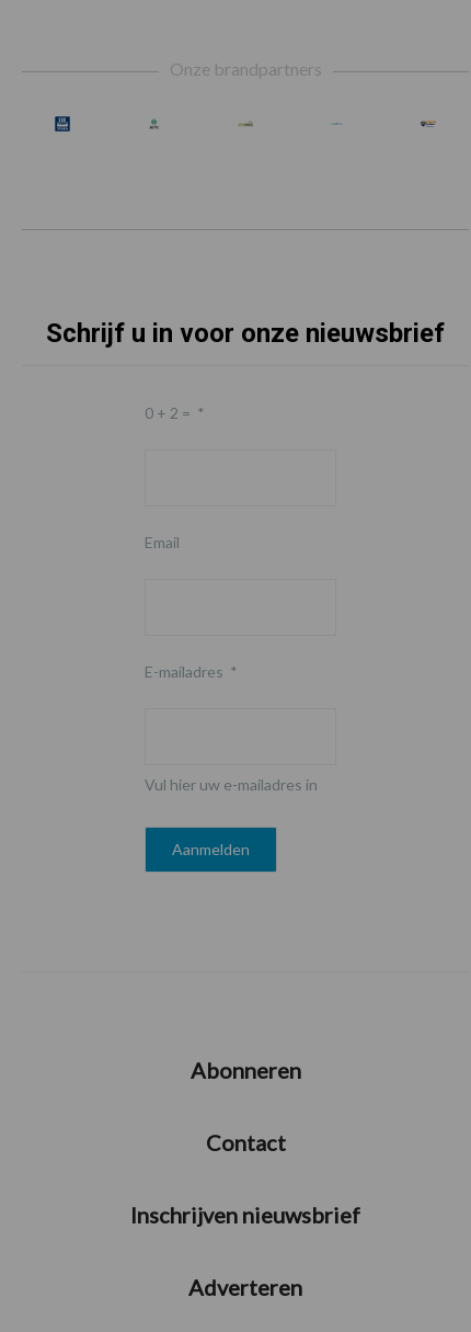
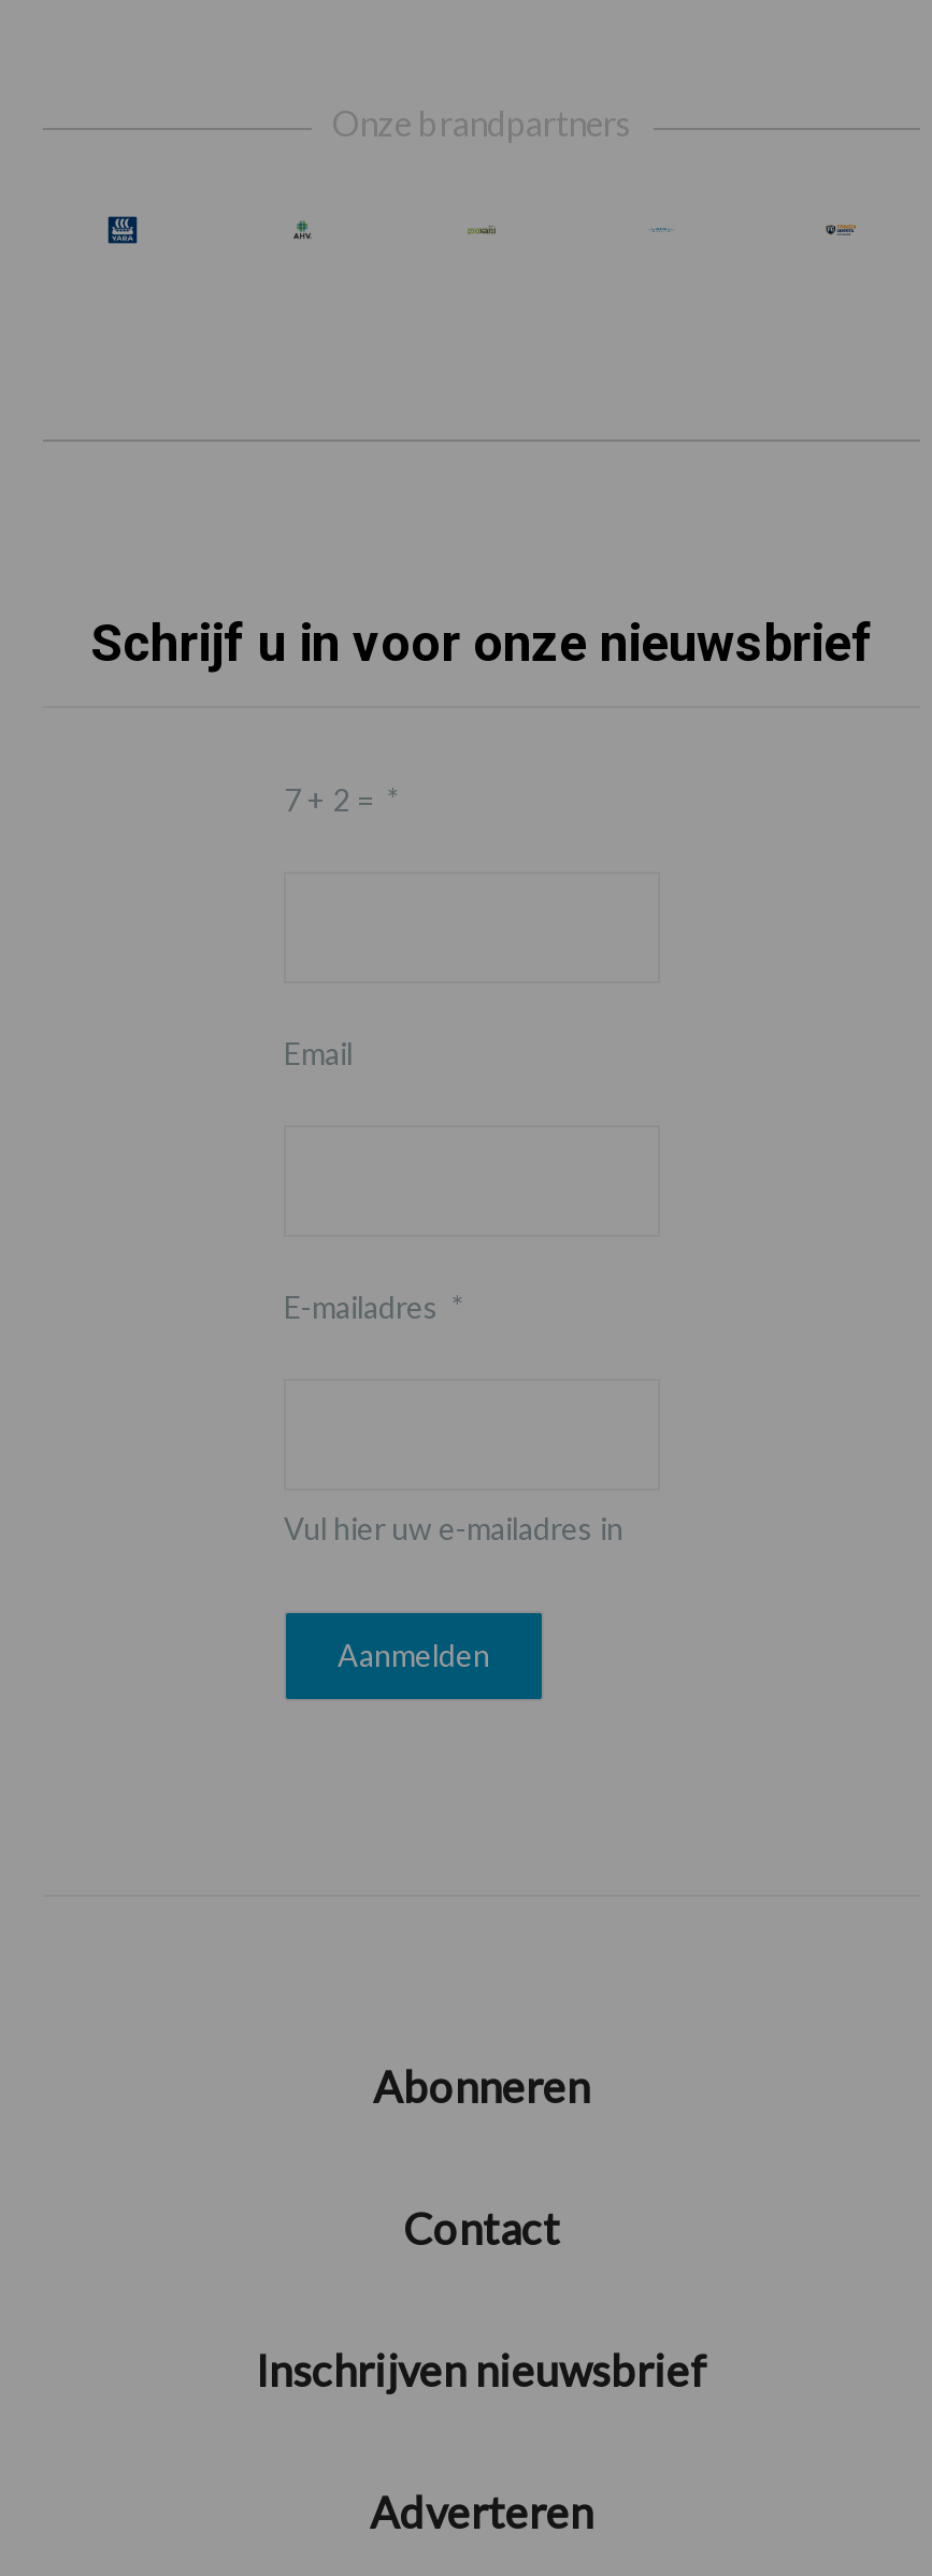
[145,404,205,422] 0 + 2 = * -> [284,781,402,817] 7 + 2 = *

